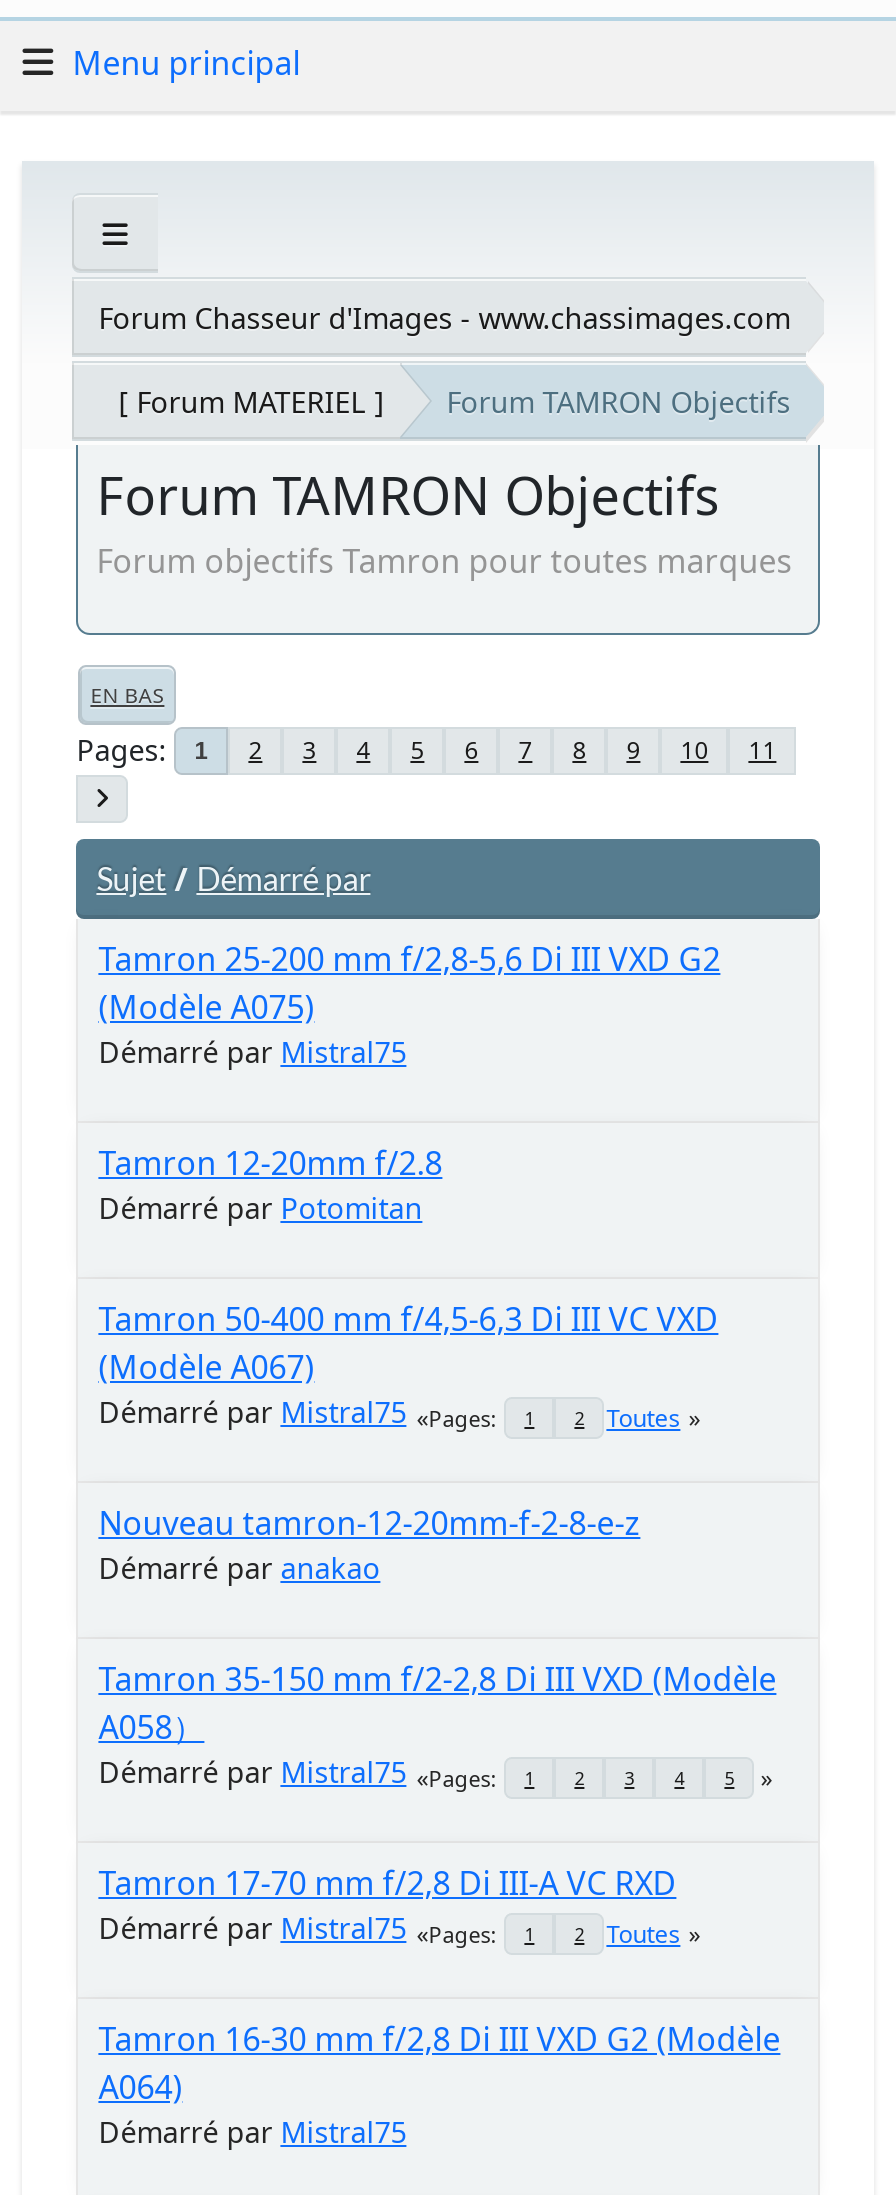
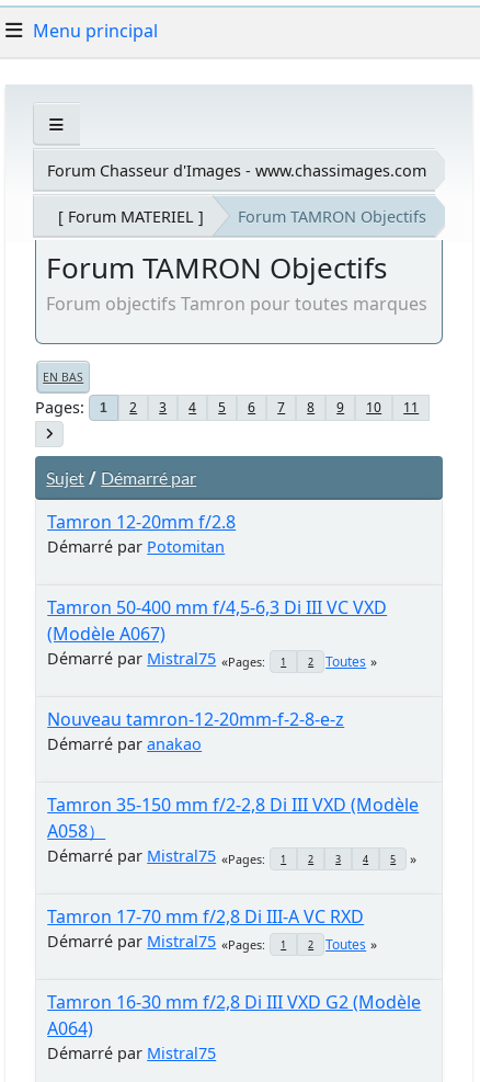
[98,936,720,1070] Tamron 25-200 mm f/2,8-5,6 Di III VXD G2 | (Modèle A075) | Démarré par Mistral75 -> none

